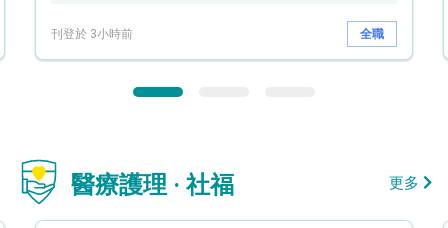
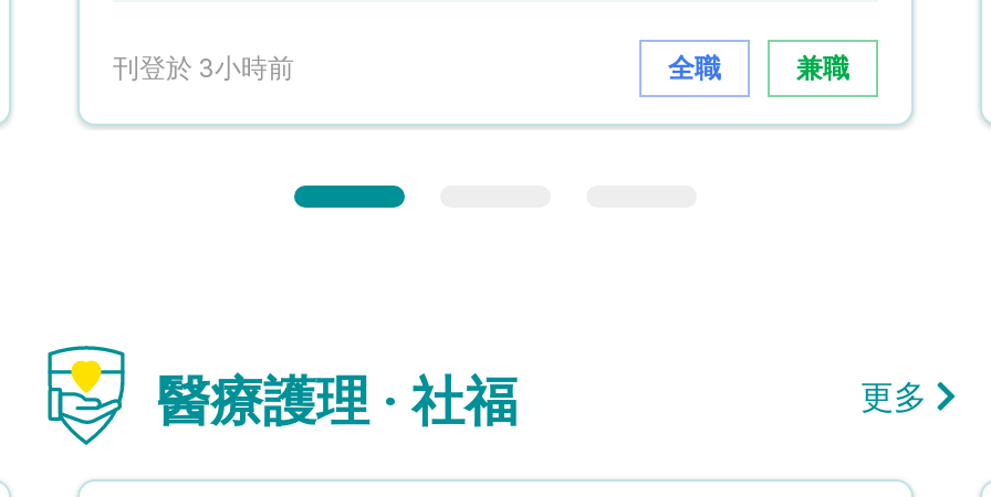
none -> [796,52,849,83] 兼職

